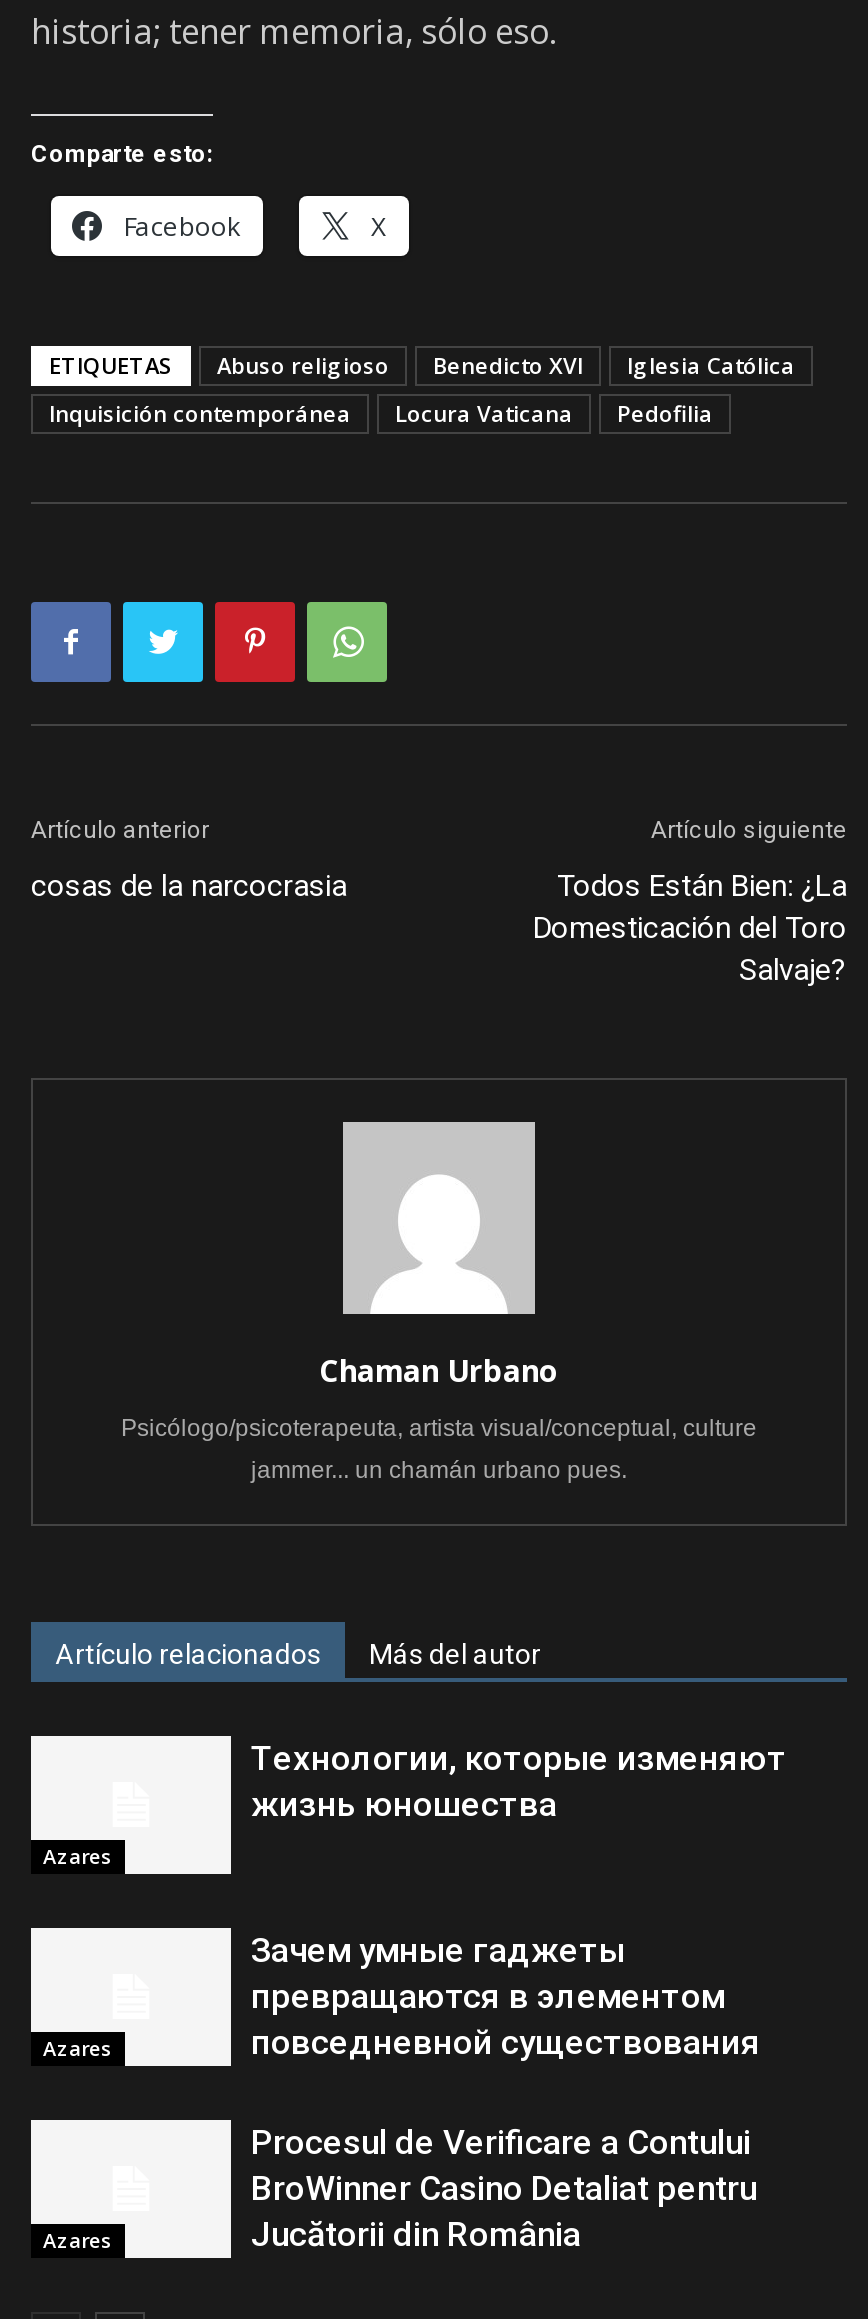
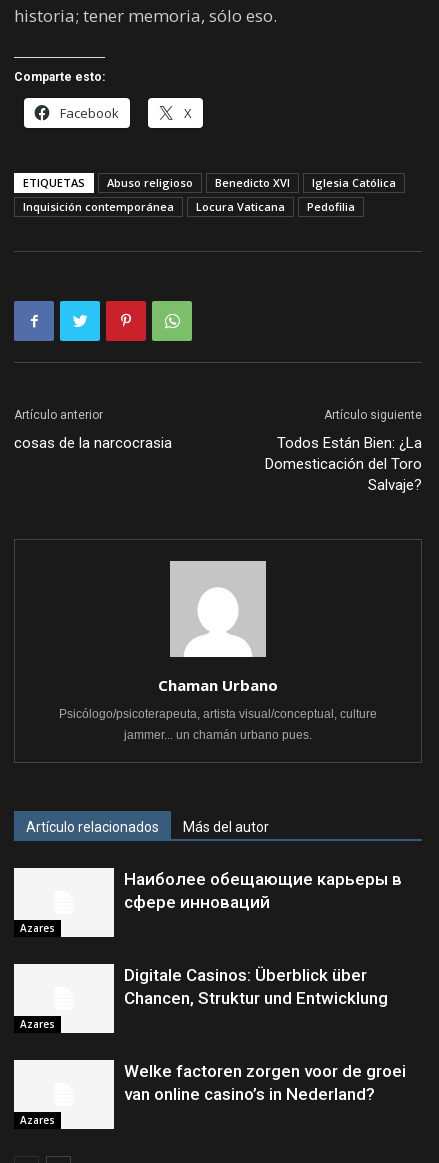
[251,1738,787,1824] Технологии, которые изменяют | жизнь юношества -> [124,869,402,912] Наиболее обещающие карьеры в | сфере инноваций
[251,1930,761,2062] Зачем умные гаджеты | превращаются в элементом | повседневной существования -> [124,965,388,1008] Digitale Casinos: Überblick über | Chancen, Struktur und Entwicklung
[251,2122,757,2254] Procesul de Verificare a Contului | BroWinner Casino Detaliat pentru | Jucătorii din România -> [124,1061,406,1104] Welke factoren zorgen voor de groei | van online casino’s in Nederland?

